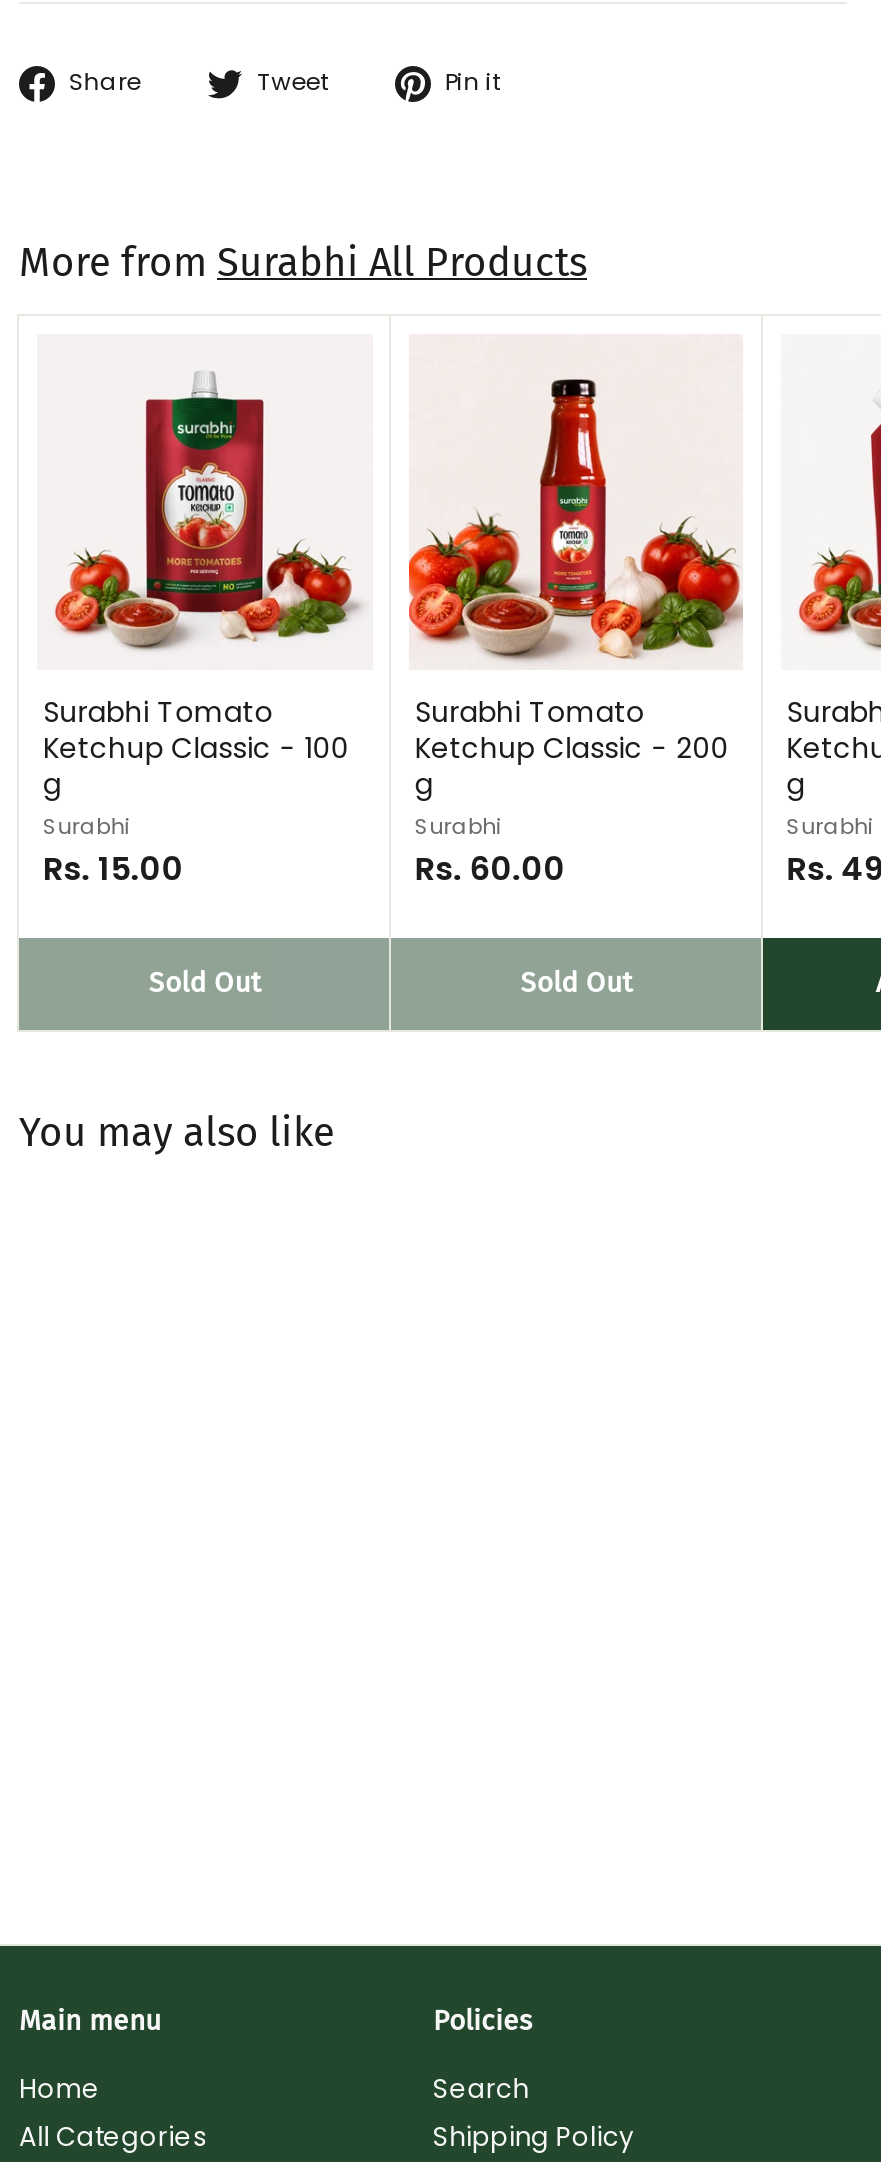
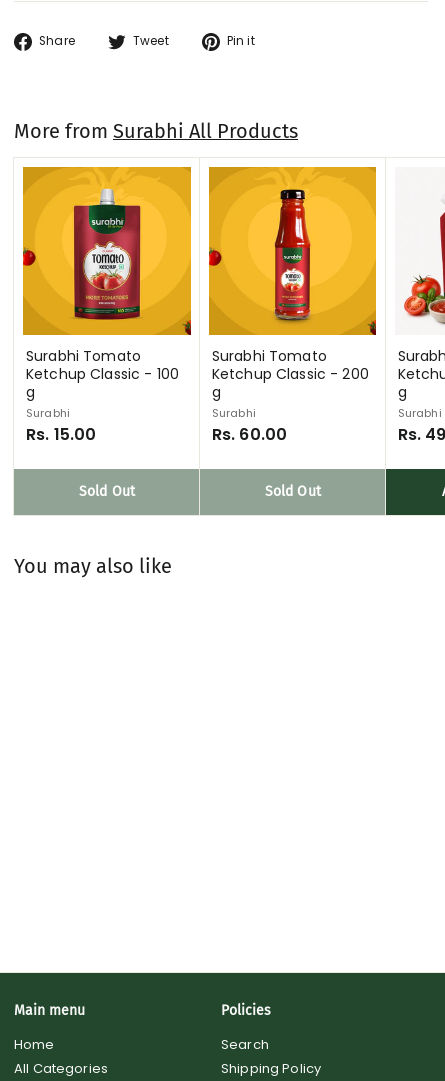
[37,334,373,670] [image] -> [22,166,192,336] [image]
[407,334,743,670] [image] -> [208,166,377,336] [image]

